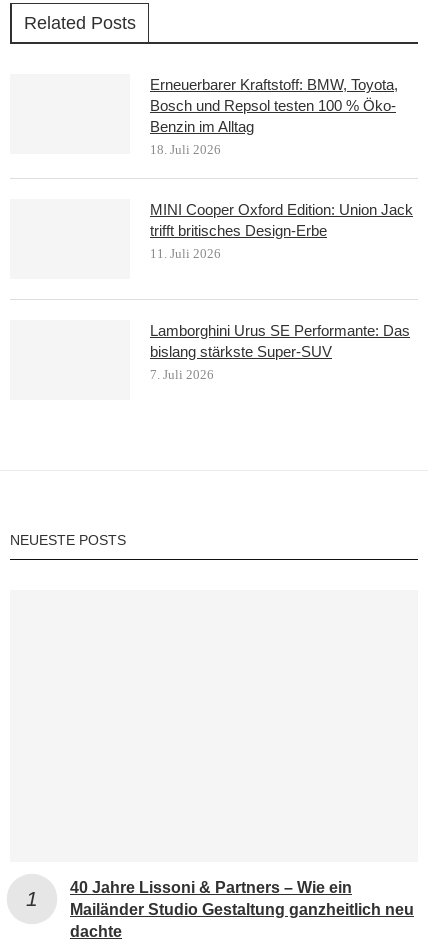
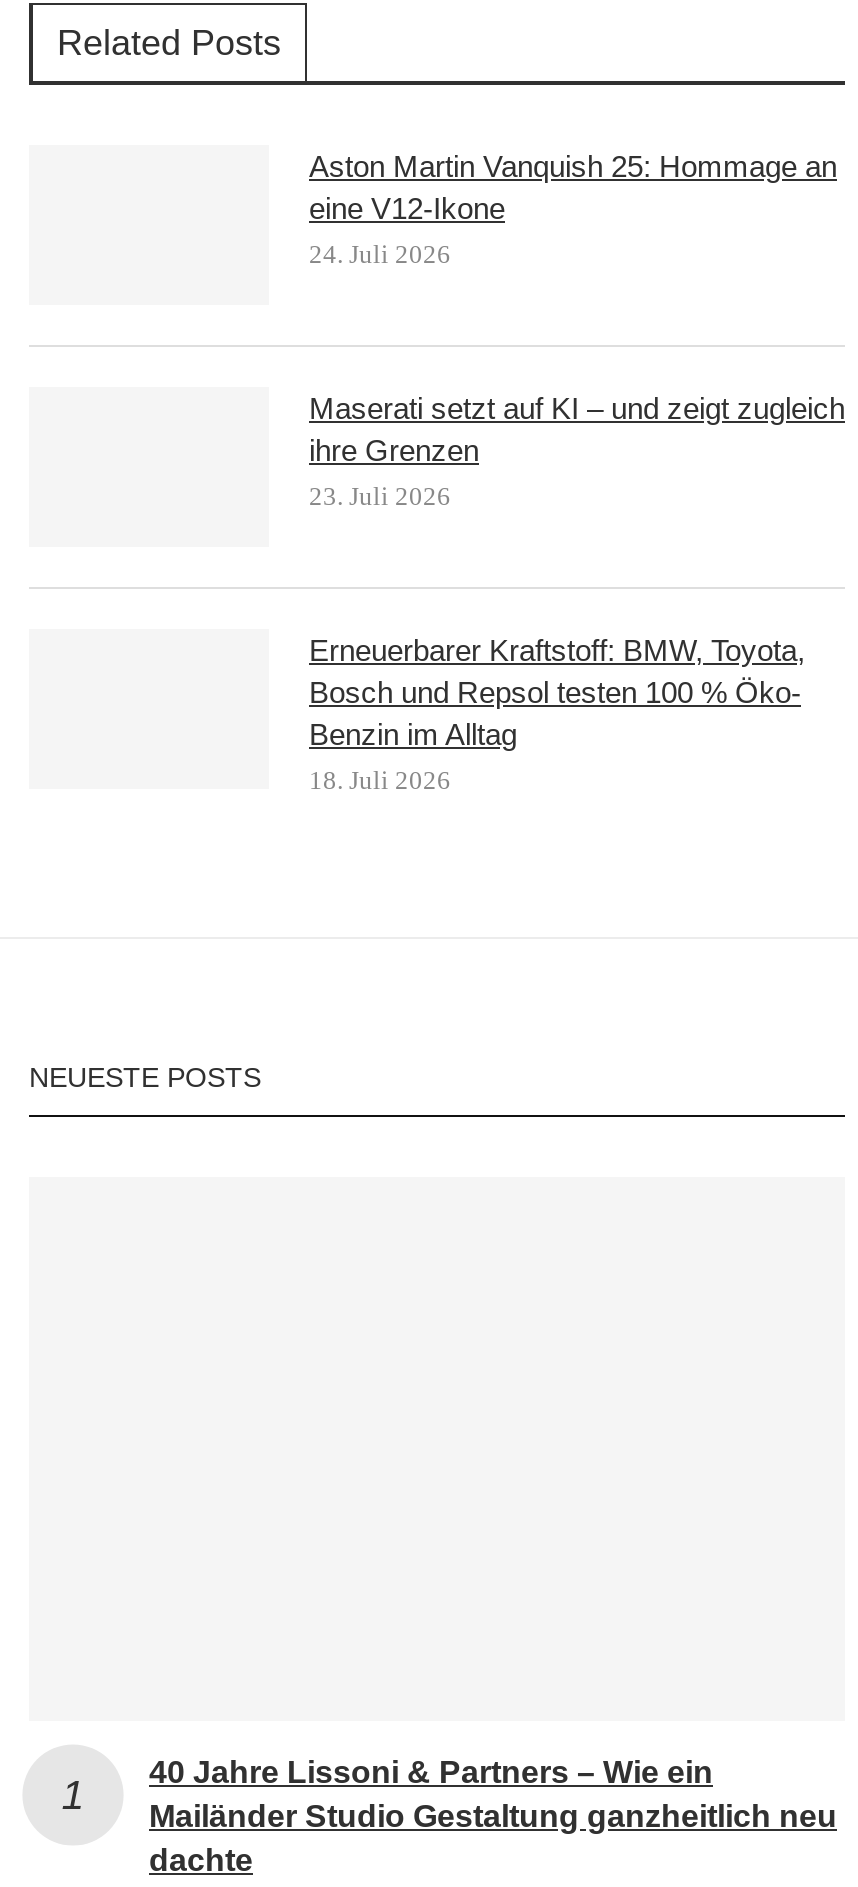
none -> [309,149,837,269] Aston Martin Vanquish 25: Hommage an | eine V12-Ikone | 24. Juli 2026
none -> [309,391,845,511] Maserati setzt auf KI – und zeigt zugleich | ihre Grenzen | 23. Juli 2026
moved [150,76,398,157] -> [309,633,805,795]: Erneuerbarer Kraftstoff: BMW, Toyota, | Bosch und Repsol testen 100 % Öko- | Benzin im Alltag | 18. Juli 2026
[150,201,413,261] MINI Cooper Oxford Edition: Union Jack | trifft britisches Design-Erbe | 11. Juli 2026 -> none
[150,322,410,382] Lamborghini Urus SE Performante: Das | bislang stärkste Super-SUV | 7. Juli 2026 -> none

